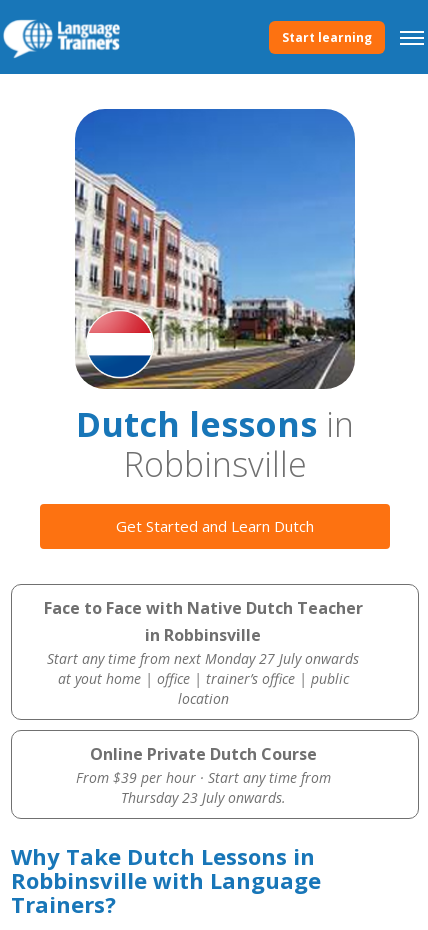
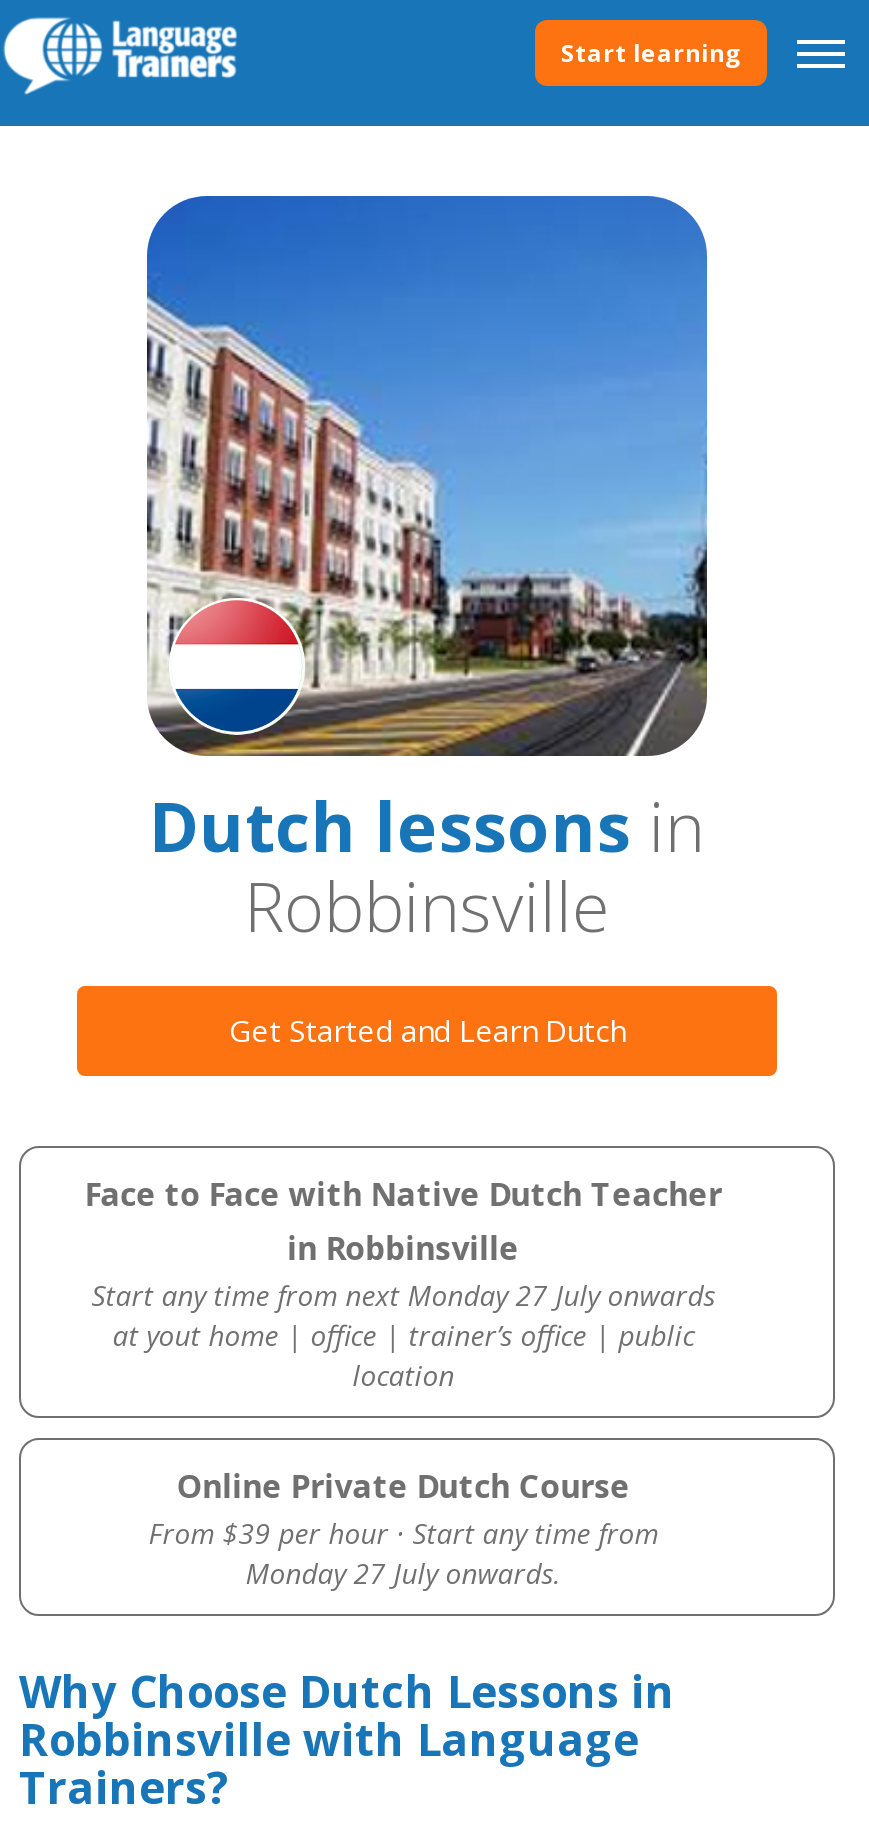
[121,788,286,807] Thursday 23 July onwards. -> [245,1554,561,1592] Monday 27 July onwards.
[11,841,315,871] Why Take Dutch Lessons in -> [19,1660,675,1720] Why Choose Dutch Lessons in

